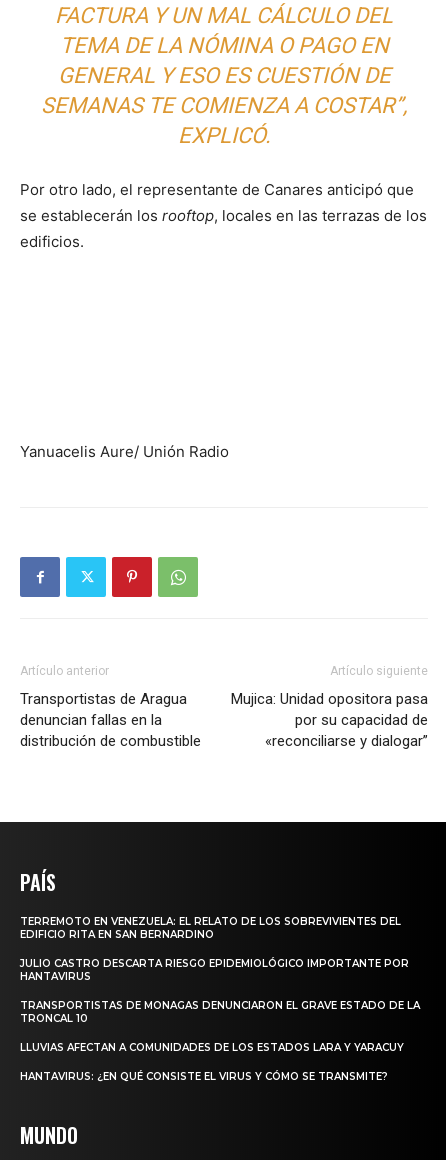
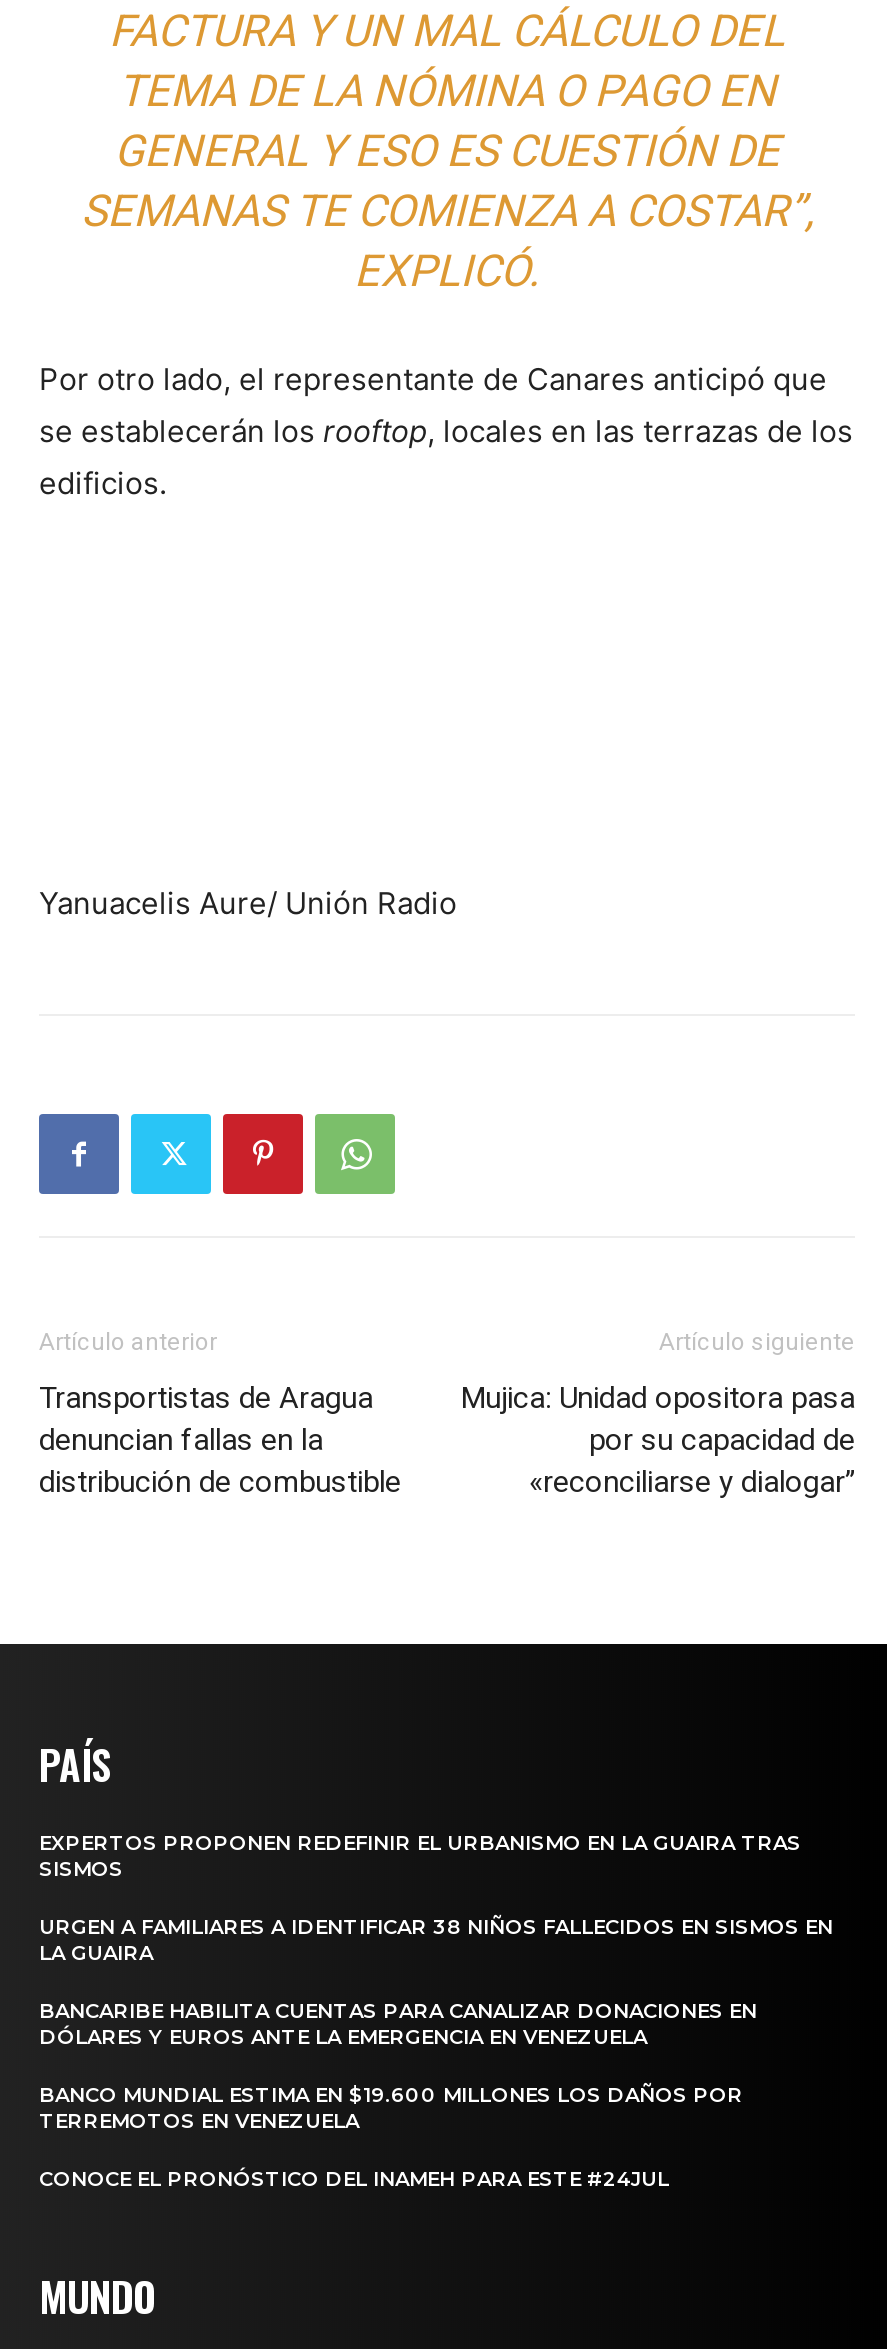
[20,915,401,941] TERREMOTO EN VENEZUELA: EL RELATO DE LOS SOBREVIVIENTES DEL | EDIFICIO RITA EN SAN BERNARDINO -> [39,1830,801,1882] EXPERTOS PROPONEN REDEFINIR EL URBANISMO EN LA GUAIRA TRAS | SISMOS
[20,957,409,983] JULIO CASTRO DESCARTA RIESGO EPIDEMIOLÓGICO IMPORTANTE POR | HANTAVIRUS -> [39,1914,833,1966] URGEN A FAMILIARES A IDENTIFICAR 38 NIÑOS FALLECIDOS EN SISMOS EN | LA GUAIRA
[20,999,420,1025] TRANSPORTISTAS DE MONAGAS DENUNCIARON EL GRAVE ESTADO DE LA | TRONCAL 10 -> [39,1998,757,2050] BANCARIBE HABILITA CUENTAS PARA CANALIZAR DONACIONES EN | DÓLARES Y EUROS ANTE LA EMERGENCIA EN VENEZUELA
[20,1041,404,1054] LLUVIAS AFECTAN A COMUNIDADES DE LOS ESTADOS LARA Y YARACUY -> [39,2082,743,2134] BANCO MUNDIAL ESTIMA EN $19.600 MILLONES LOS DAÑOS POR | TERREMOTOS EN VENEZUELA
[20,1070,388,1083] HANTAVIRUS: ¿EN QUÉ CONSISTE EL VIRUS Y CÓMO SE TRANSMITE? -> [39,2166,669,2192] CONOCE EL PRONÓSTICO DEL INAMEH PARA ESTE #24JUL

